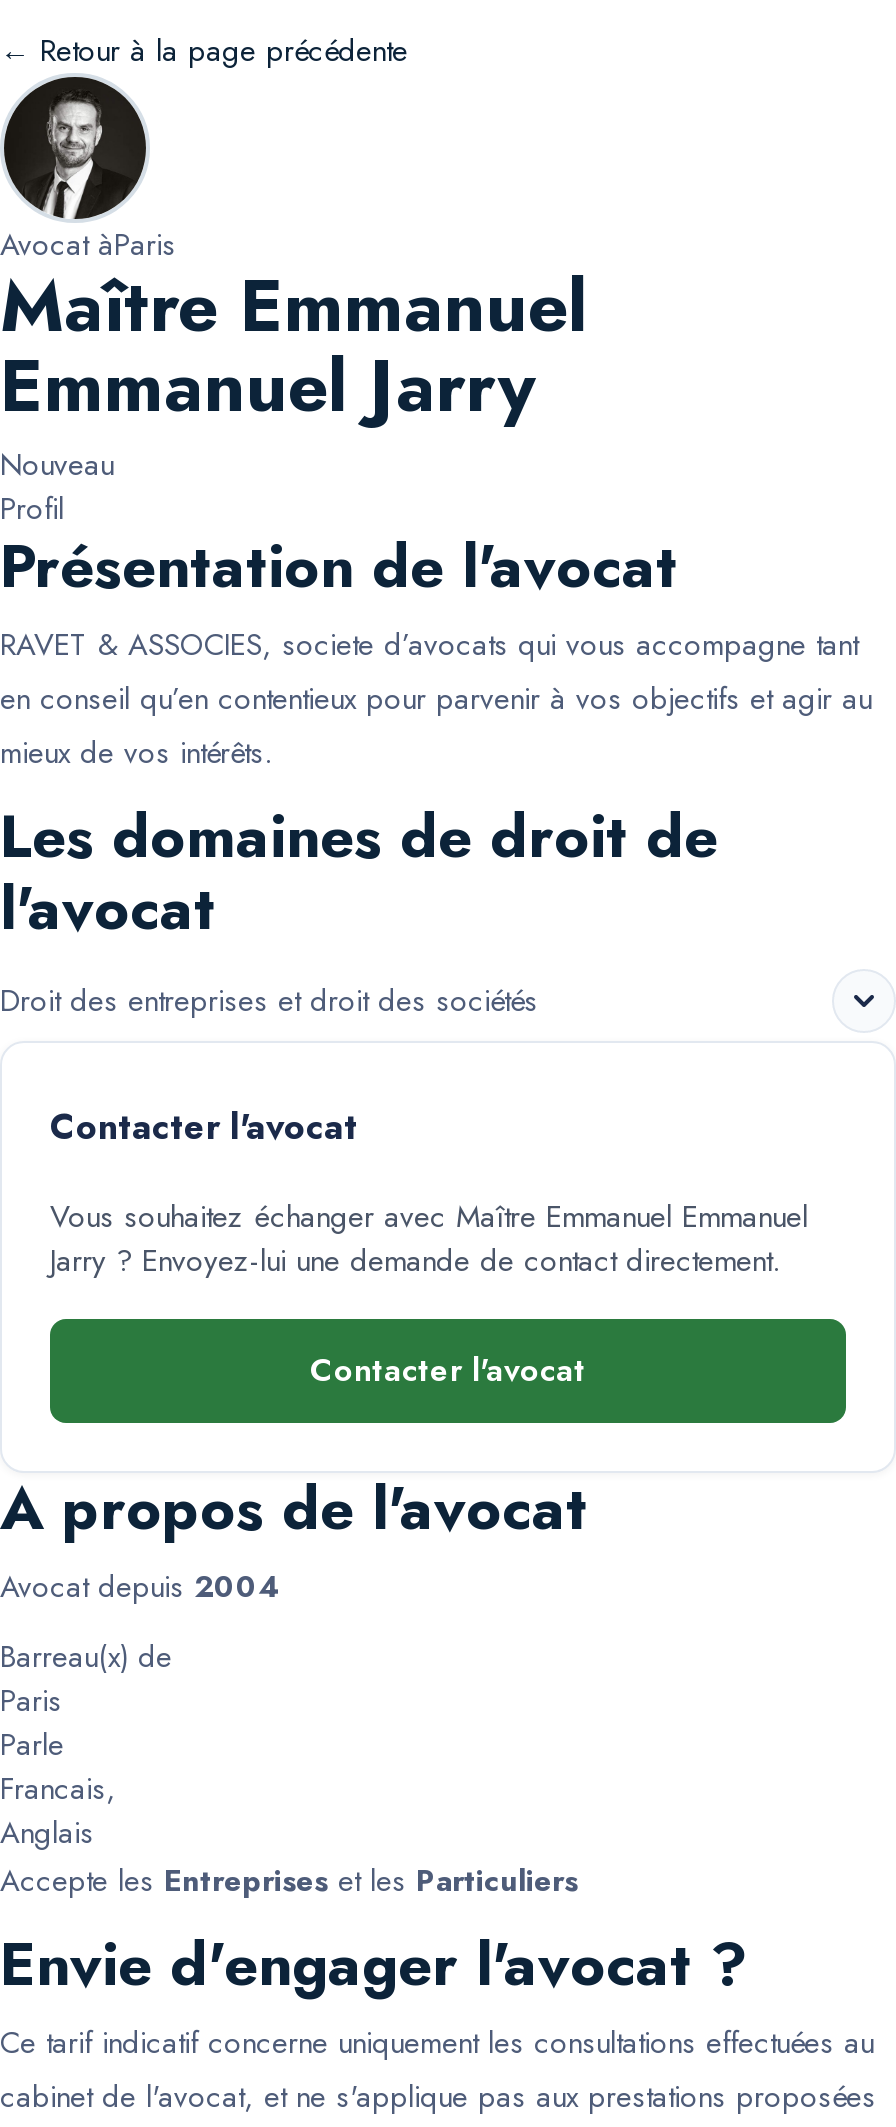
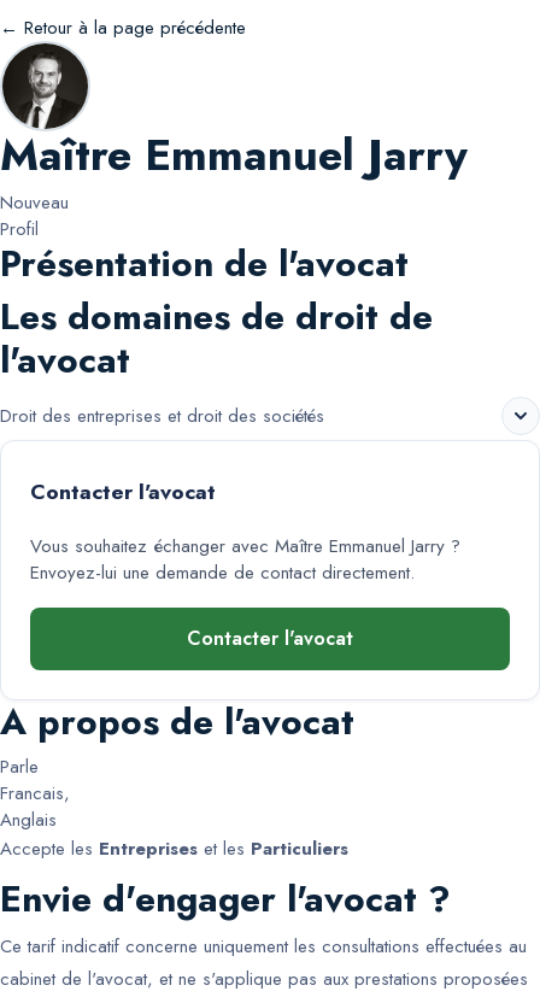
[0,223,588,439] Avocat àParis | Maître Emmanuel | Emmanuel Jarry -> [0,123,468,187] Maître Emmanuel Jarry
[0,623,872,775] RAVET & ASSOCIES, societe d’avocats qui vous accompagne tant | en conseil qu’en contentieux pour parvenir à vos objectifs et agir au | mieux de vos intérêts. -> none
[50,1195,808,1283] Vous souhaitez échanger avec Maître Emmanuel Emmanuel | Jarry? Envoyez-lui une demande de contact directement. -> [30,533,460,586] Vous souhaitez échanger avec Maître Emmanuel Jarry? | Envoyez-lui une demande de contact directement.
[0,1565,280,1723] Avocat depuis 2004 | Barreau(x) de | Paris -> none

